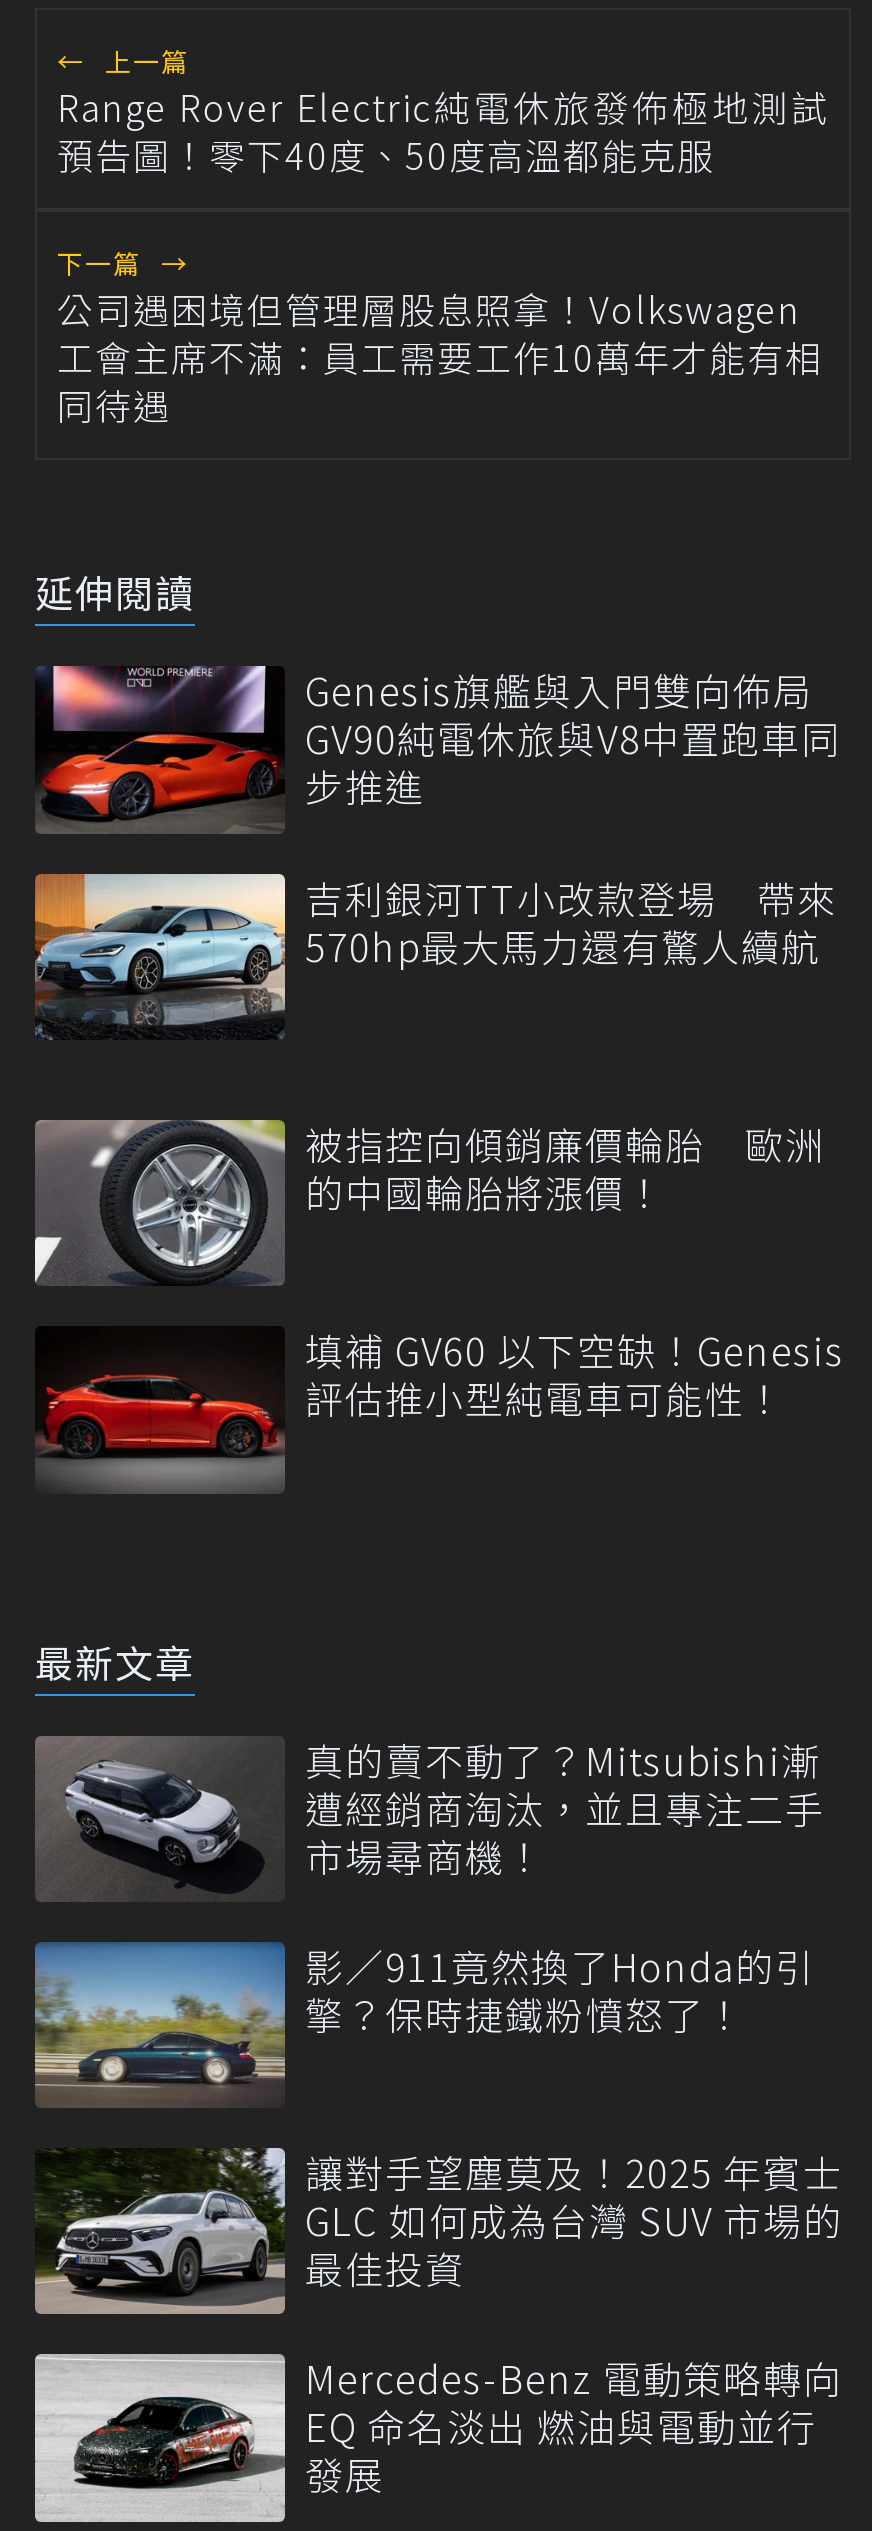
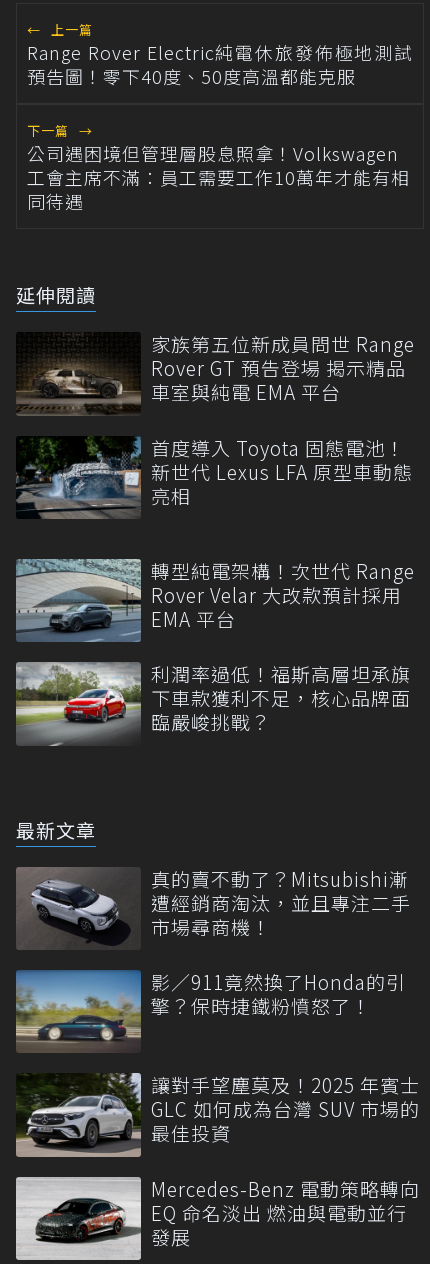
[35,663,841,834] [image] | Genesis旗艦與入門雙向佈局 | GV90純電休旅與V8中置跑車同 | 步推進 -> [16,330,415,415] [image] | 家族第五位新成員問世 Range | Rover GT 預告登場 揭示精品 | 車室與純電 EMA 平台
[33,869,837,1040] [image] | 吉利銀河TT小改款登場 帶來 | 570hp最大馬力還有驚人續航 -> [16,434,413,520] [image] | 首度導入 Toyota 固態電池！ | 新世代 Lexus LFA 原型車動態 | 亮相
[33,1116,825,1286] [image] | 被指控向傾銷廉價輪胎 歐洲 | 的中國輪胎將漲價！ -> [16,557,415,643] [image] | 轉型純電架構！次世代 Range | Rover Velar 大改款預計採用 | EMA 平台
[35,1323,845,1492] [image] | 填補 GV60 以下空缺！Genesis | 評估推小型純電車可能性！ -> [15,660,411,746] [image] | 利潤率過低！福斯高層坦承旗 | 下車款獲利不足，核心品牌面 | 臨嚴峻挑戰？

